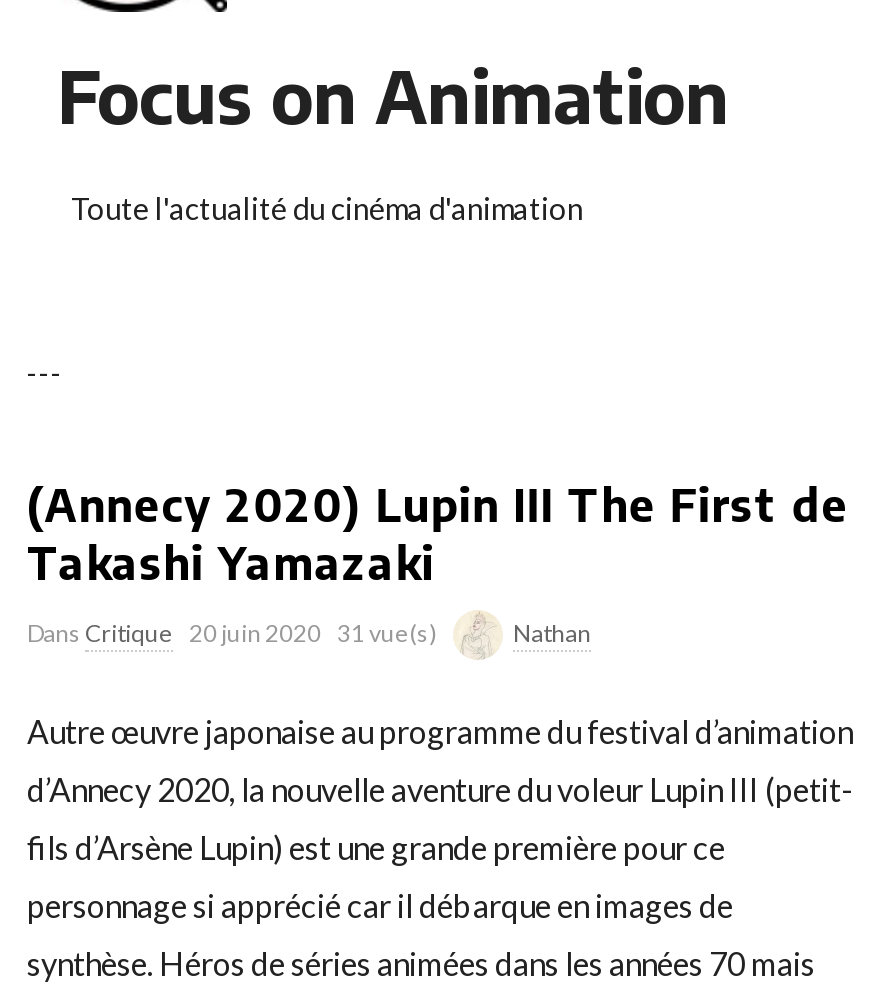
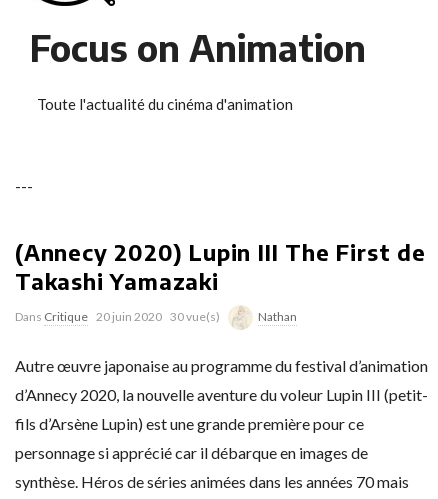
[27,618,437,648] Dans Critique 20 juin 2020 31 vue(s) -> [15,309,220,324] Dans Critique 20 juin 2020 30 vue(s)

